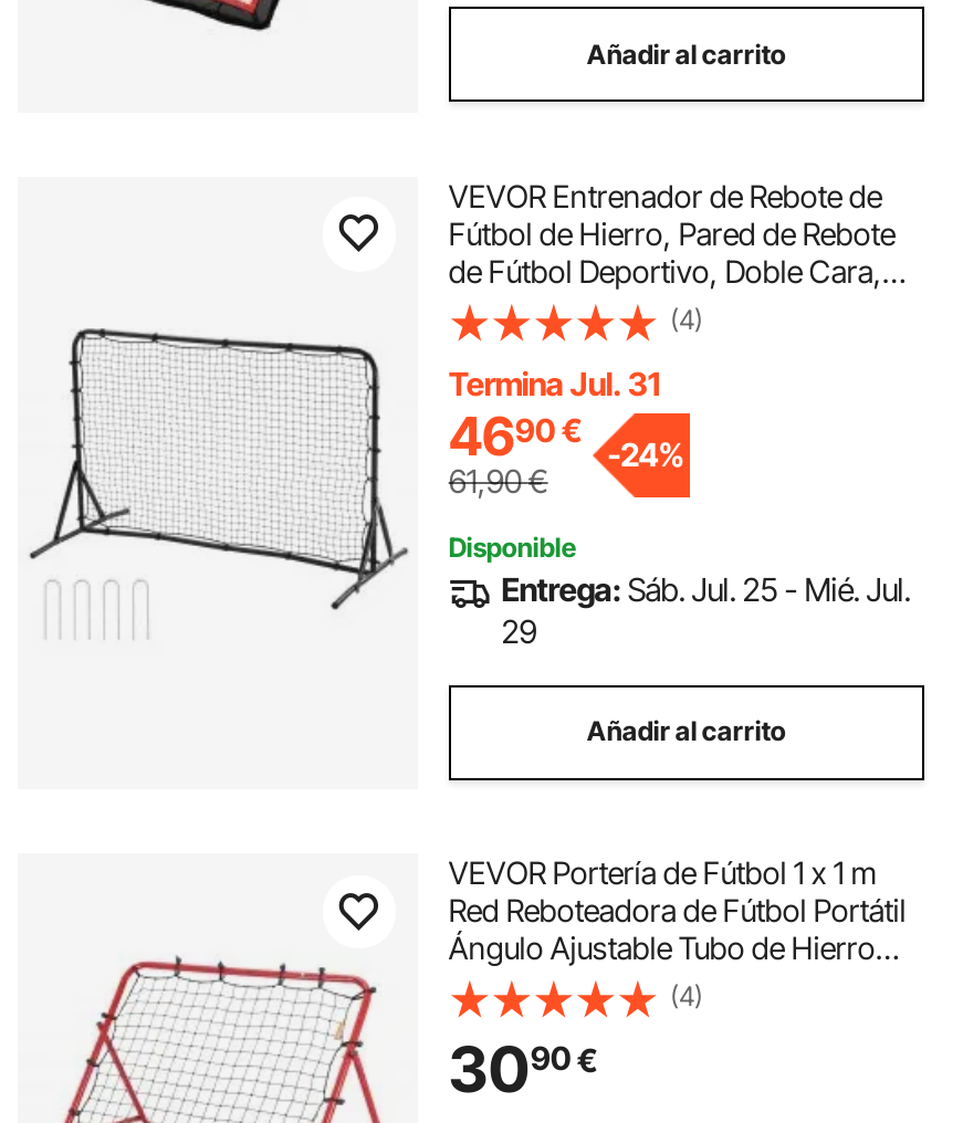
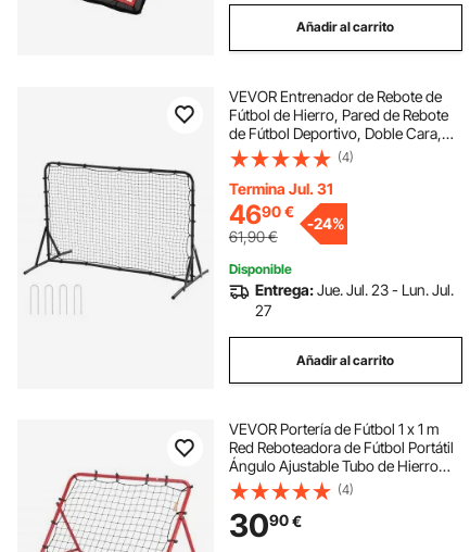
[501,571,910,609] Entrega: Sáb. Jul. 25 - Mié. Jul. -> [255,281,453,299] Entrega: Jue. Jul. 23 - Lun. Jul.
[501,613,537,651] 29 -> [255,301,271,320] 27

